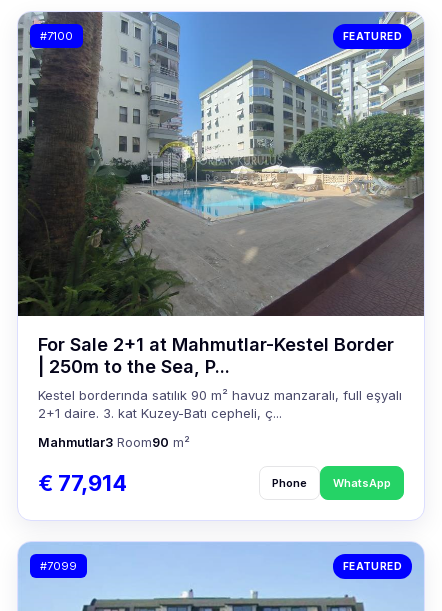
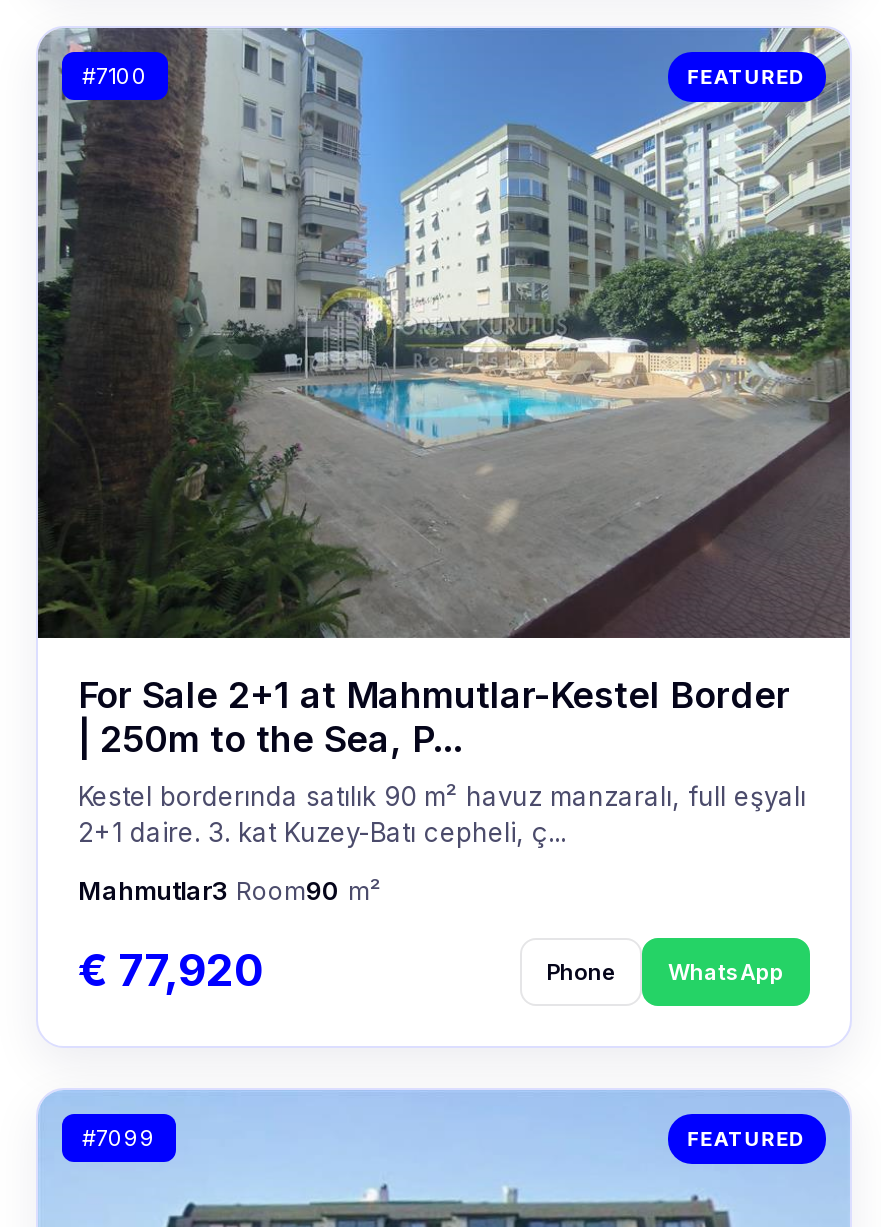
[38,470,127,496] € 77,914 -> [78,944,264,996] € 77,920

